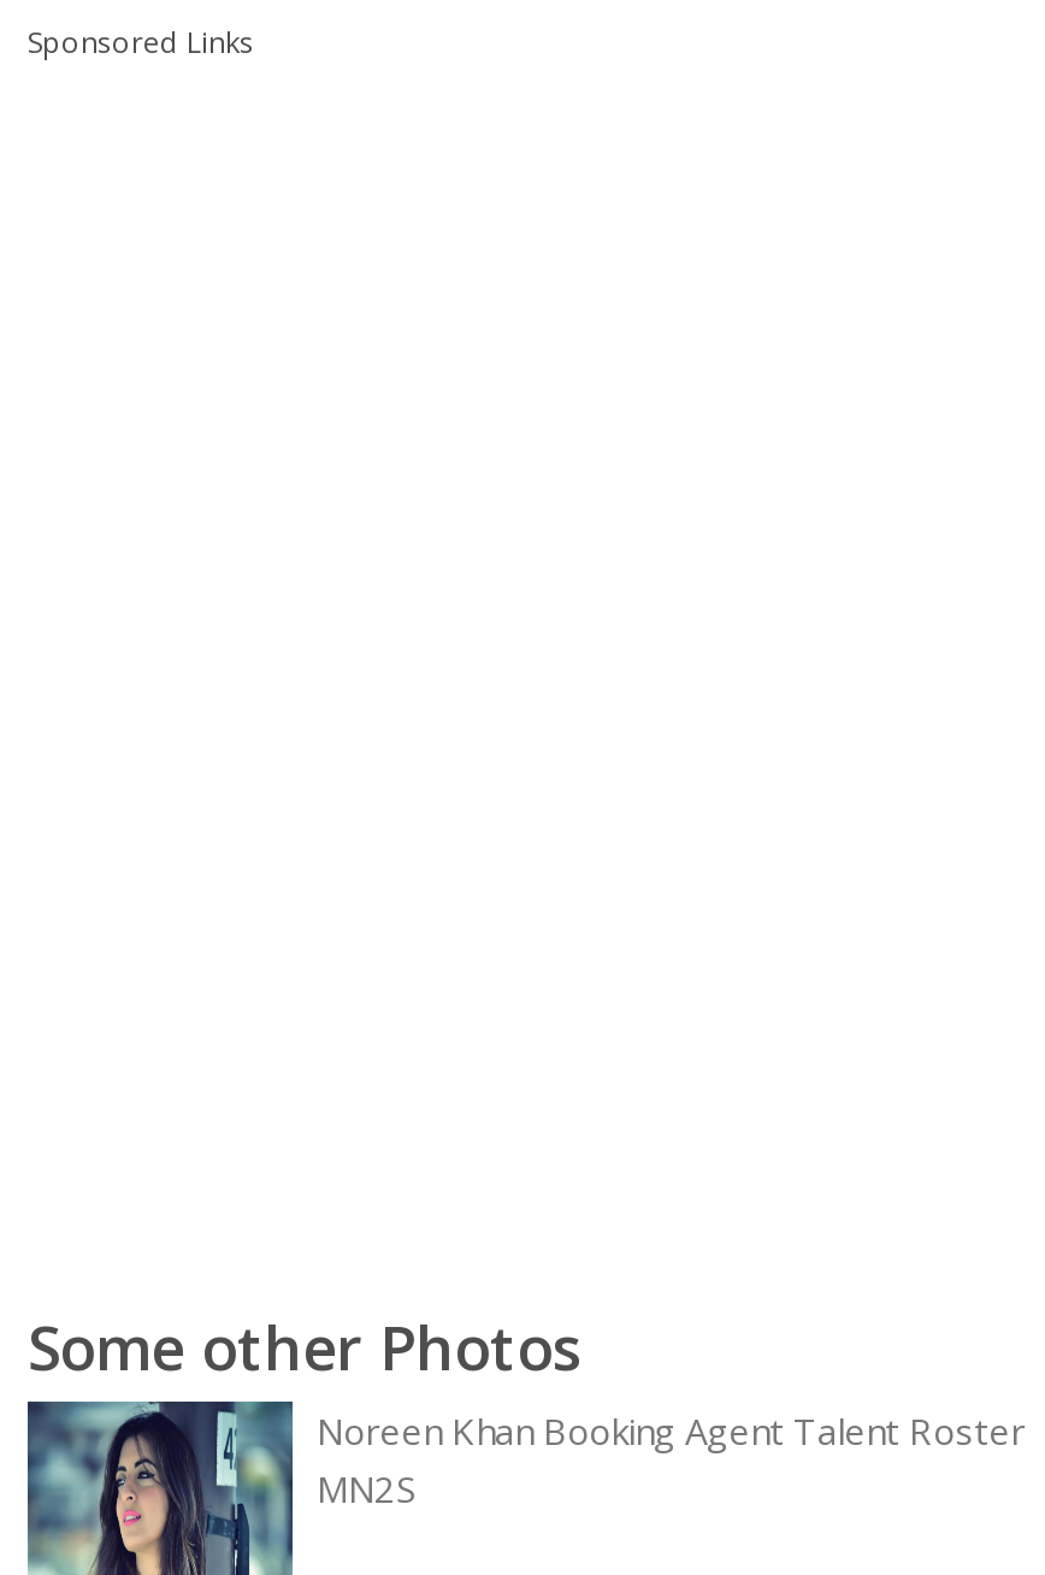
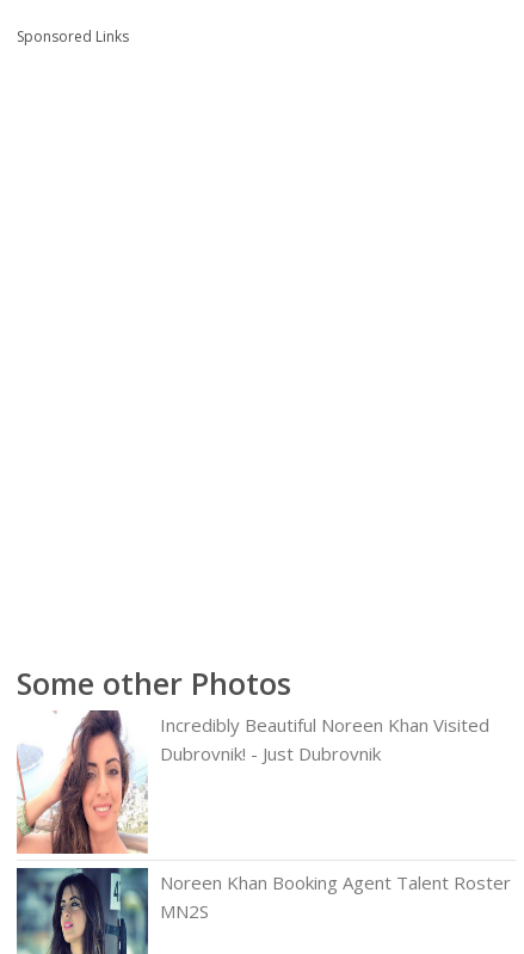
none -> [16,709,489,855] [image] | Incredibly Beautiful Noreen Khan Visited | Dubrovnik! - Just Dubrovnik

